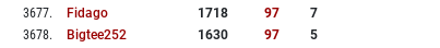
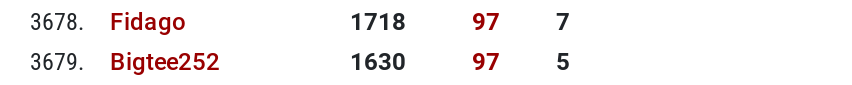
[23,6,108,21] 3677. Fidago -> [30,8,186,36] 3678. Fidago
[23,27,127,43] 3678. Bigtee252 -> [30,48,220,76] 3679. Bigtee252

